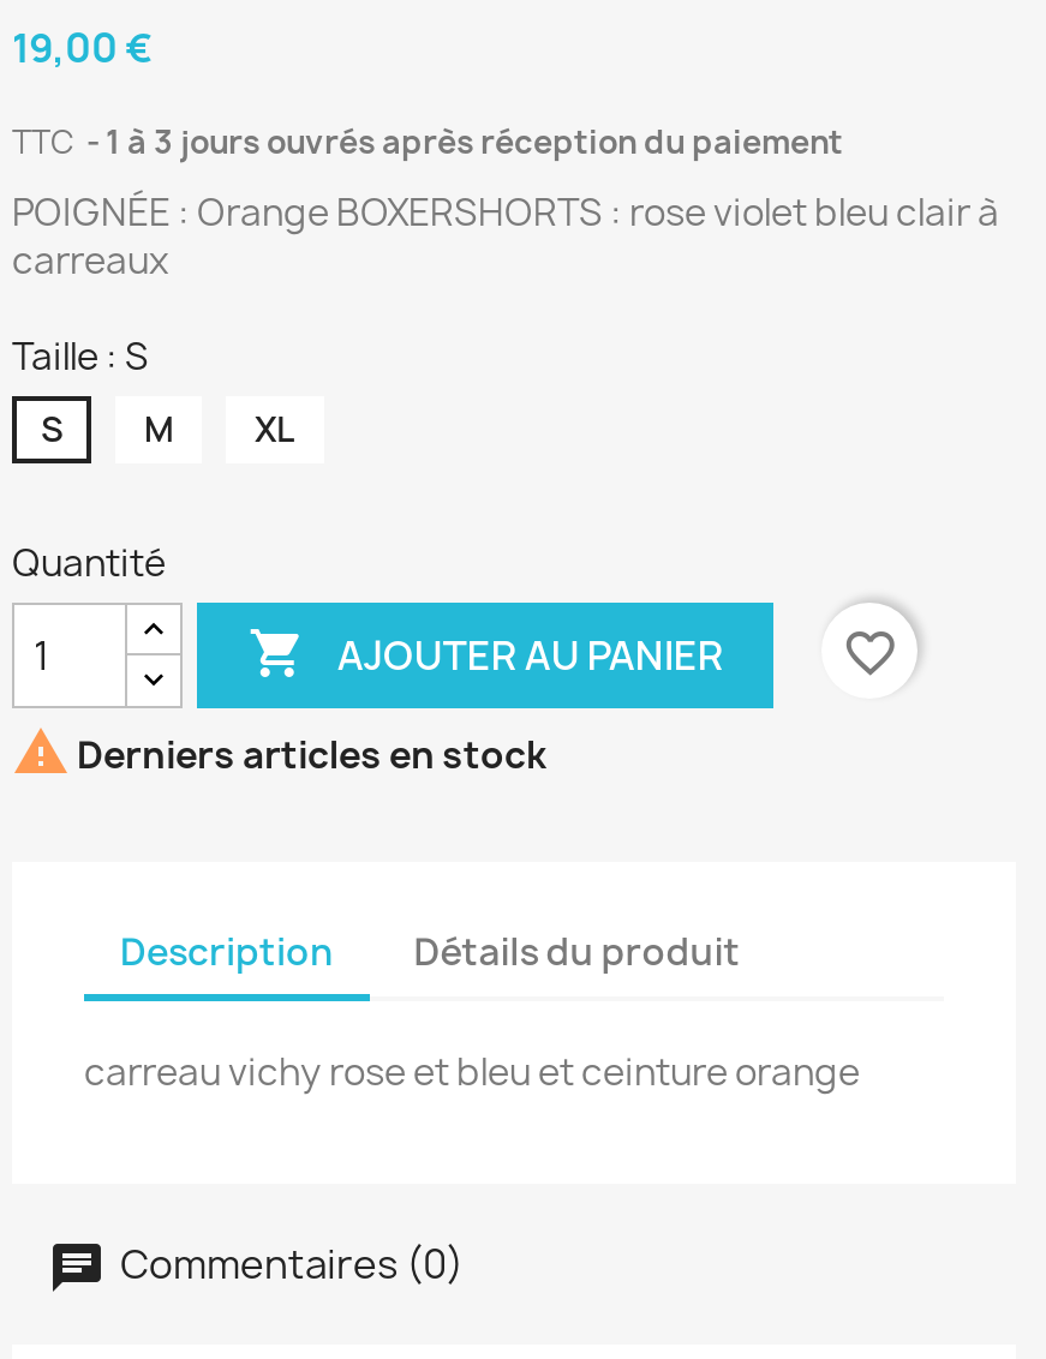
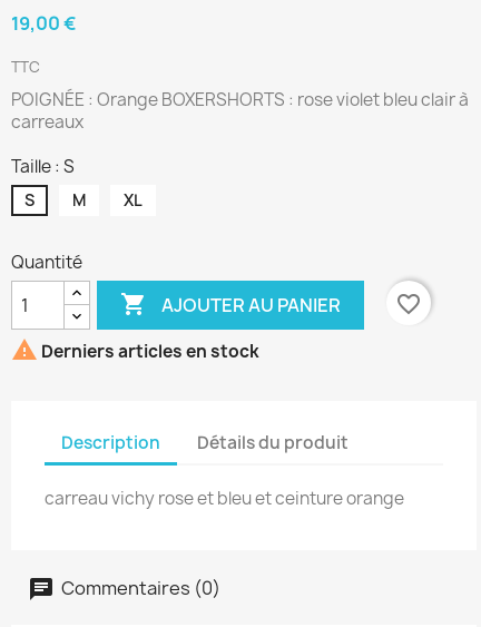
[12,121,843,164] TTC 1 à 3 jours ouvrés après réception du paiement -> [11,57,40,77] TTC

